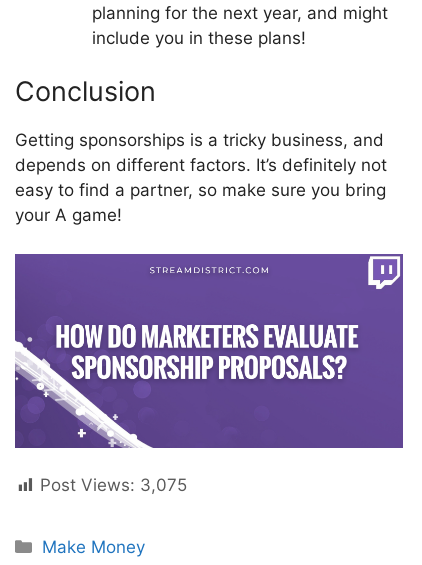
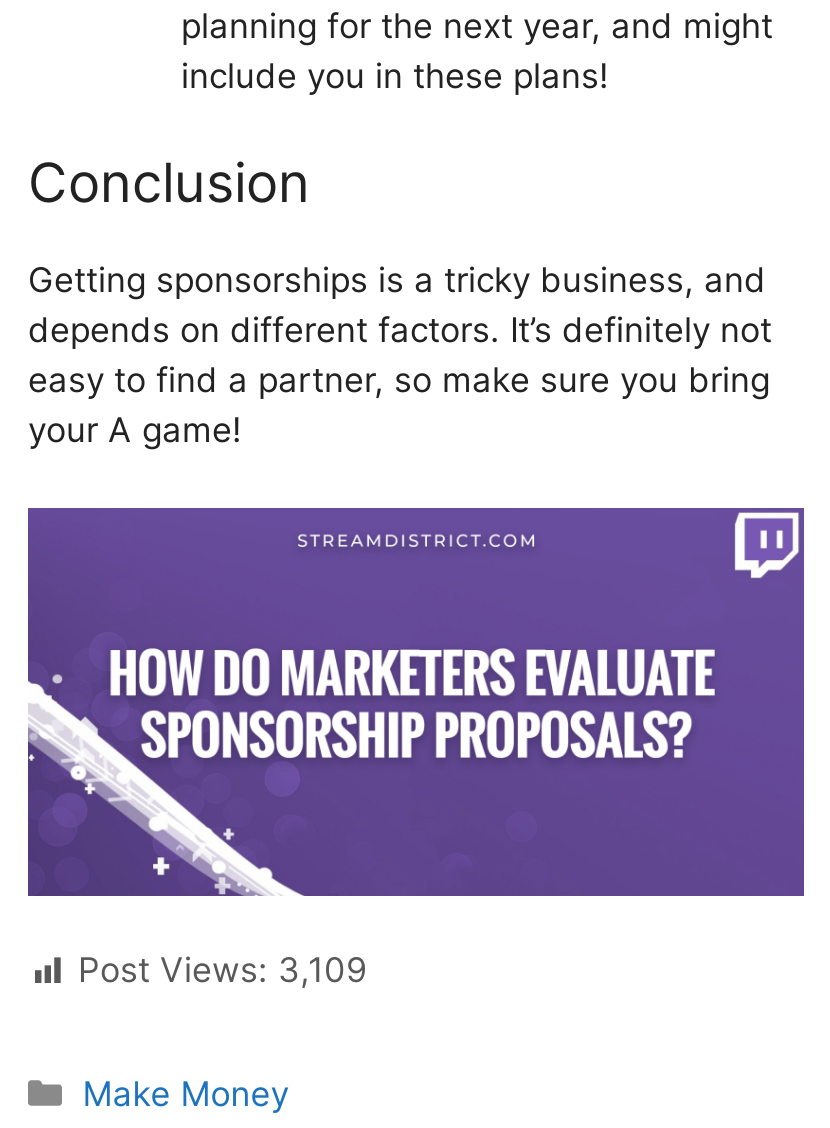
[40,475,187,495] Post Views: 3,075 -> [78,951,368,991] Post Views: 3,109

